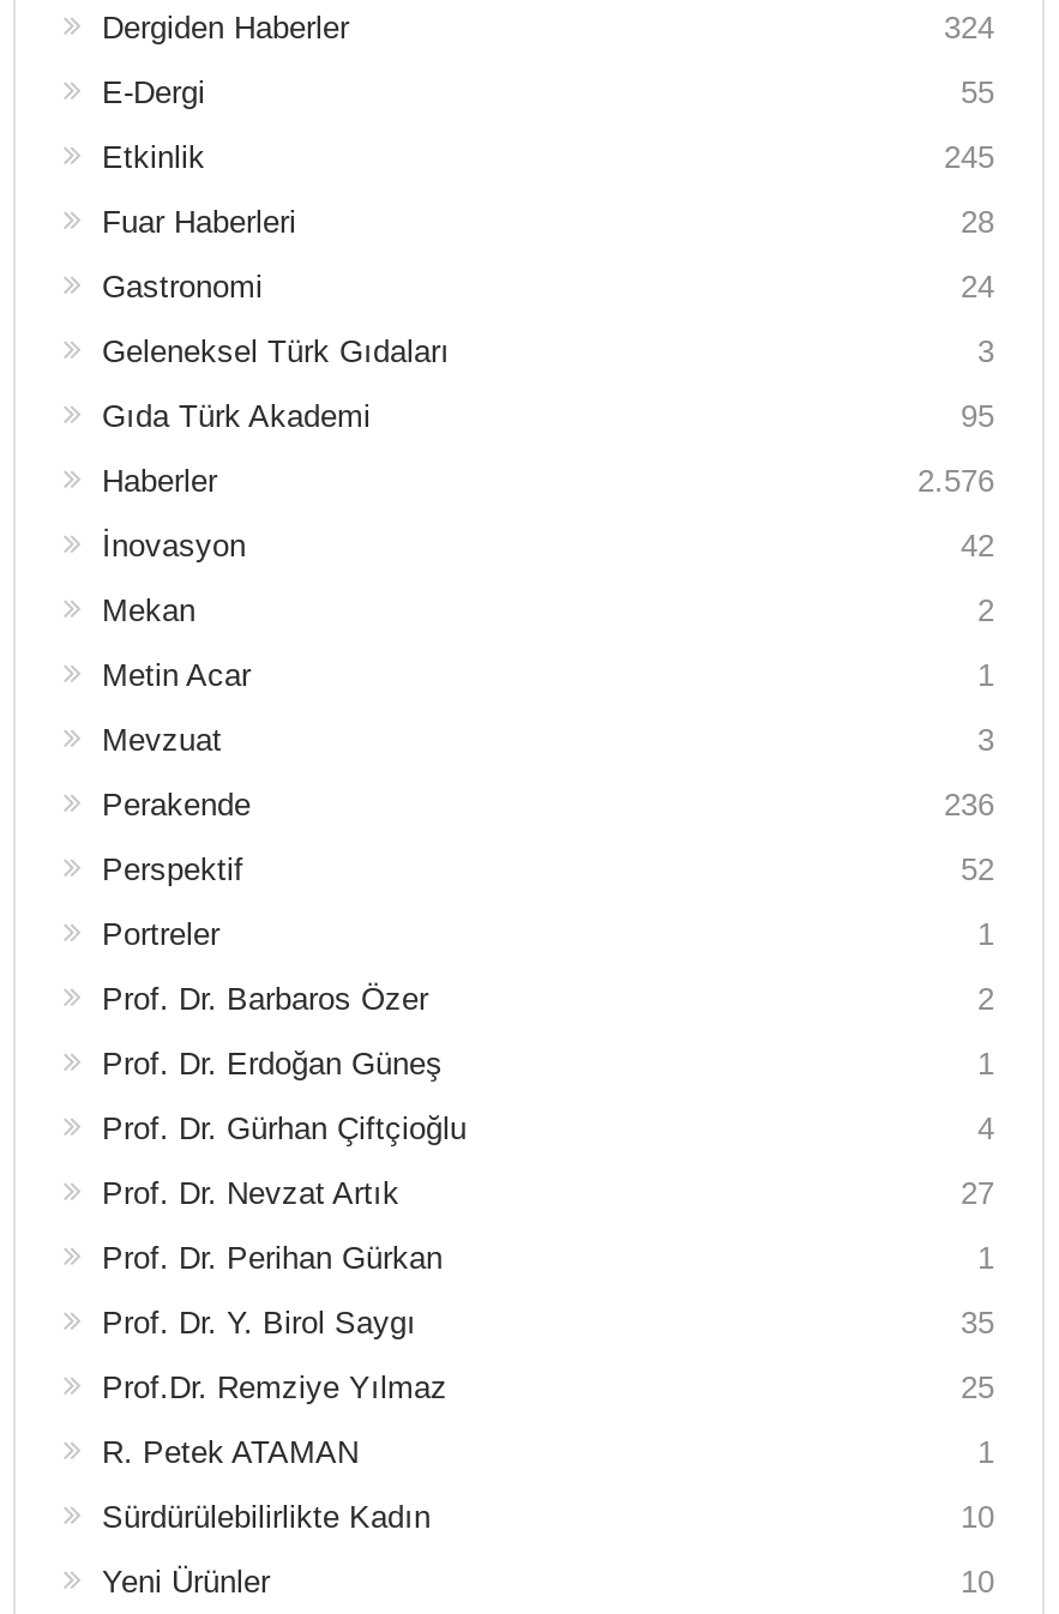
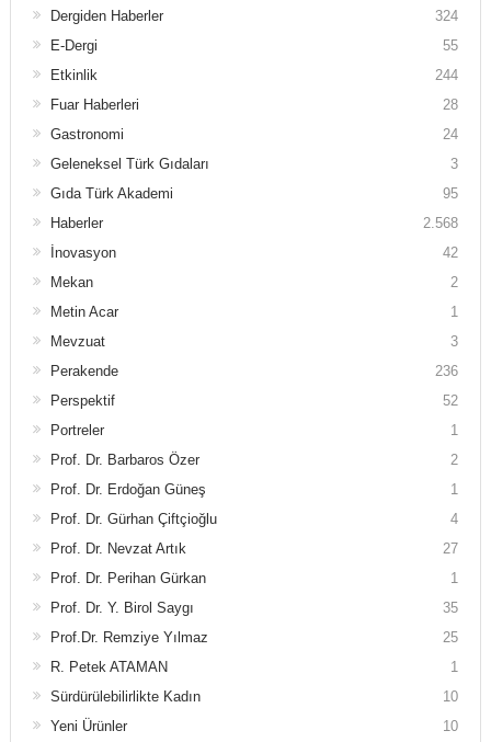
[944,140,994,176] 245 -> [435,67,458,84] 244
[917,463,994,499] 2.576 -> [423,215,458,231] 2.568

